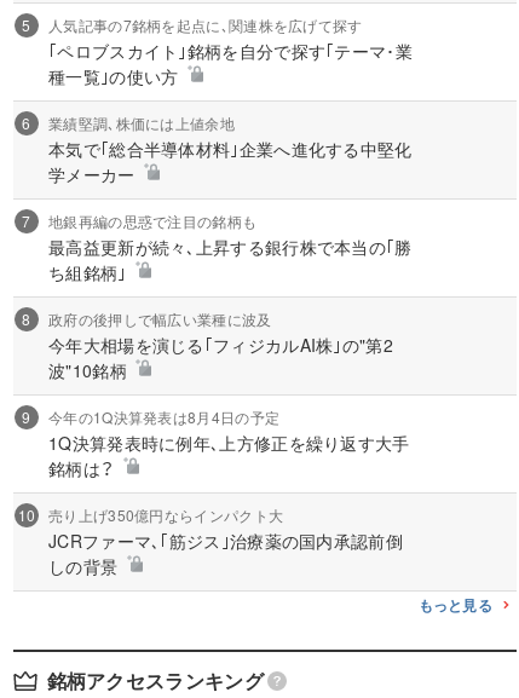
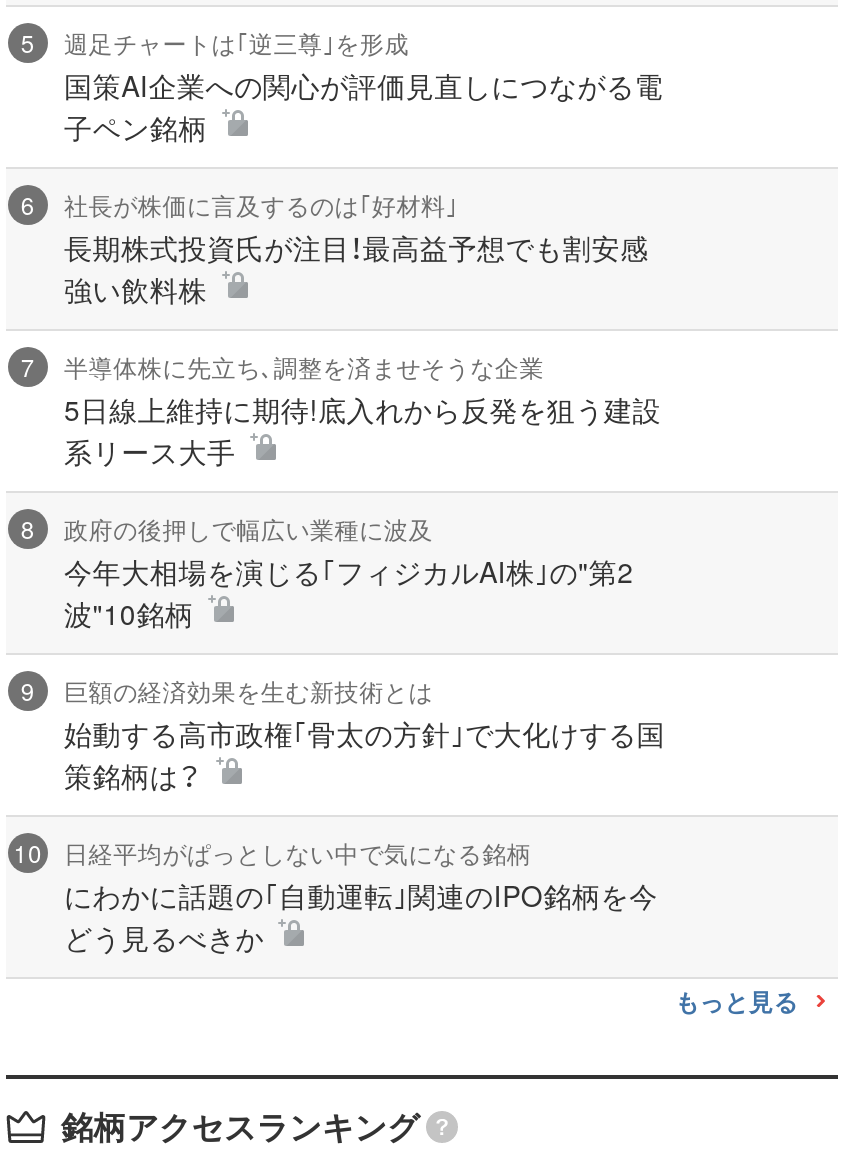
[48,14,412,88] 人気記事の7銘柄を起点に､関連株を広げて探す | ｢ペロブスカイト｣銘柄を自分で探す｢テーマ･業 | 種一覧｣の使い方 -> [64,25,663,147] 週足チャートは｢逆三尊｣を形成 | 国策AI企業への関心が評価見直しにつながる電 | 子ペン銘柄
[48,112,412,186] 業績堅調､株価には上値余地 | 本気で｢総合半導体材料｣企業へ進化する中堅化 | 学メーカー -> [64,187,649,309] 社長が株価に言及するのは｢好材料｣ | 長期株式投資氏が注目！最高益予想でも割安感 | 強い飲料株
[48,210,412,284] 地銀再編の思惑で注目の銘柄も | 最高益更新が続々､上昇する銀行株で本当の｢勝 | ち組銘柄｣ -> [64,349,661,471] 半導体株に先立ち､調整を済ませそうな企業 | 5日線上維持に期待!底入れから反発を狙う建設 | 系リース大手
[48,406,410,480] 今年の1Q決算発表は8月4日の予定 | 1Q決算発表時に例年､上方修正を繰り返す大手 | 銘柄は？ -> [64,673,665,795] 巨額の経済効果を生む新技術とは | 始動する高市政権｢骨太の方針｣で大化けする国 | 策銘柄は？
[48,504,403,578] 売り上げ350億円ならインパクト大 | JCRファーマ､｢筋ジス｣治療薬の国内承認前倒 | しの背景 -> [64,835,658,957] 日経平均がぱっとしない中で気になる銘柄 | にわかに話題の｢自動運転｣関連のIPO銘柄を今 | どう見るべきか

